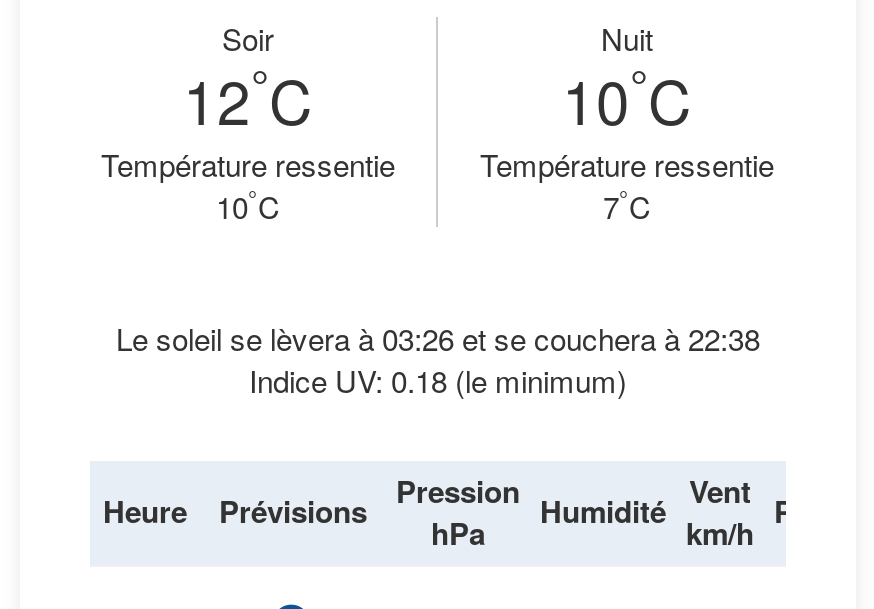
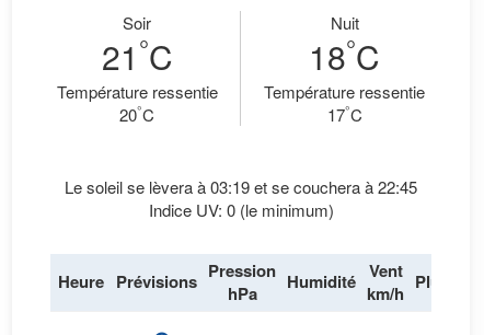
[183,51,313,143] 12°C -> [101,29,172,80] 21°C
[562,51,692,143] 10°C -> [309,29,380,80] 18°C
[216,182,280,227] 10°C -> [119,101,154,126] 20°C
[603,182,651,227] 7°C -> [327,101,362,126] 17°C
[116,317,760,401] Le soleil se lèvera à 03:26 et se couchera à 22:38 | Indice UV: 0.18 (le minimum) -> [65,175,417,221] Le soleil se lèvera à 03:19 et se couchera à 22:45 | Indice UV: 0 (le minimum)

